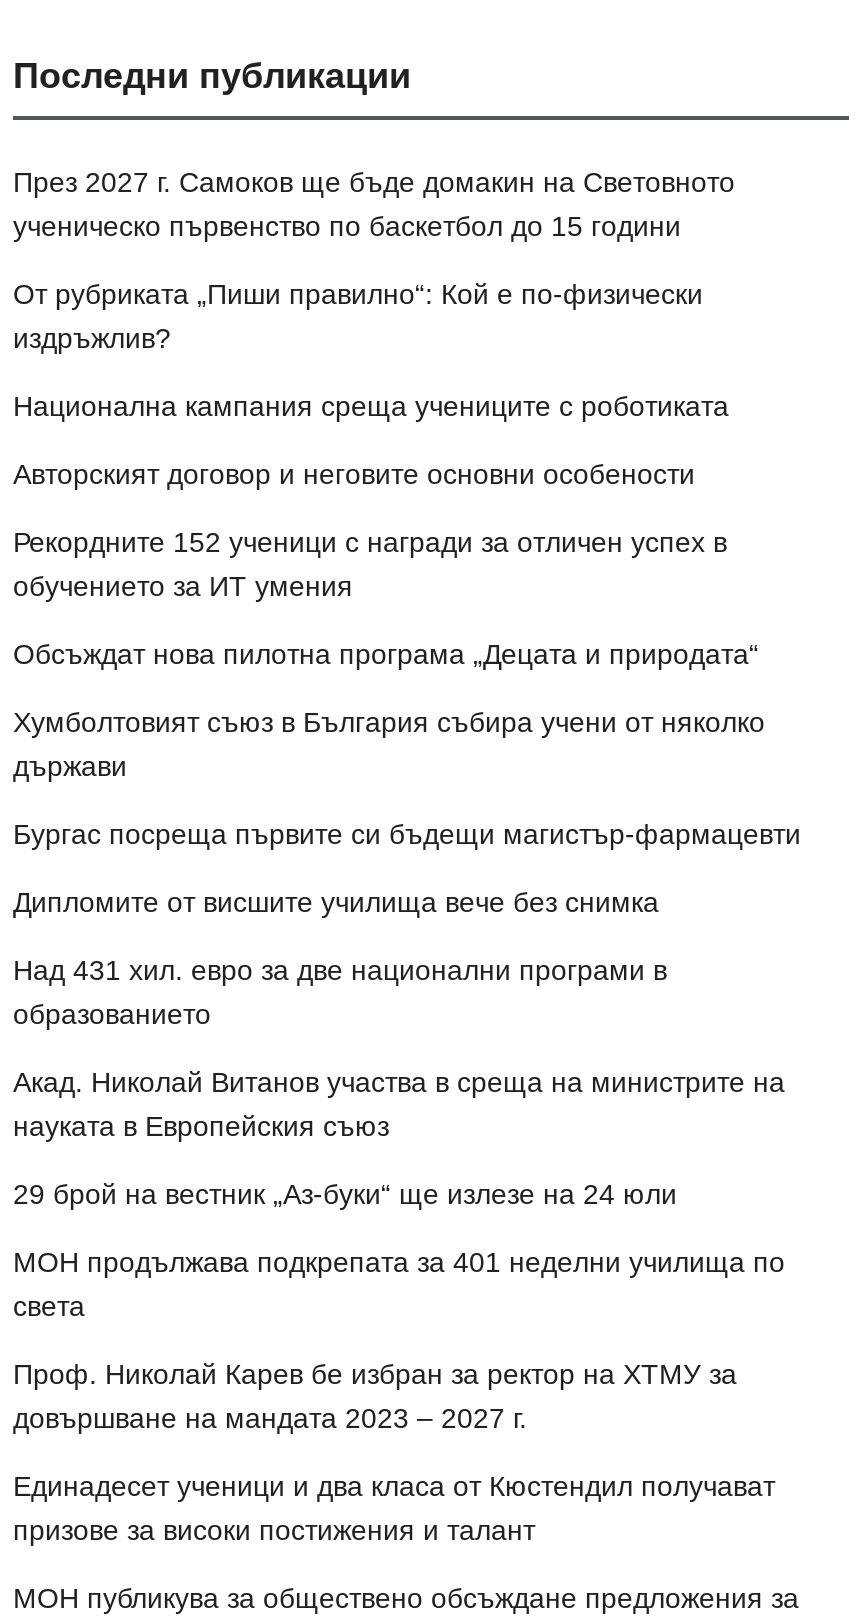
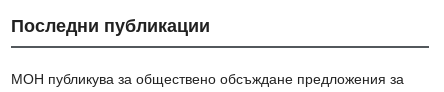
[13,166,801,1546] През 2027 г. Самоков ще бъде домакин на Световното | ученическо първенство по баскетбол до 15 години | От рубриката „Пиши правилно“: Кой е по-физически | издръжлив? | Национална кампания среща учениците с роботиката | Авторският договор и неговите основни особености | Рекордните 152 ученици с награди за отличен успех в | обучението за ИТ умения | Обсъждат нова пилотна програма „Децата и природата“ | Хумболтовият съюз в България събира учени от няколко | държави | Бургас посреща първите си бъдещи магистър-фармацевти | Дипломите от висшите училища вече без снимка | Над 431 хил. евро за две национални програми в | образованието | Акад. Николай Витанов участва в среща на министрите на | науката в Европейския съюз | 29 брой на вестник „Аз-буки“ ще излезе на 24 юли | МОН продължава подкрепата за 401 неделни училища по | света | Проф. Николай Карев бе избран за ректор на ХТМУ за | довършване на мандата 2023 – 2027 г. | Единадесет ученици и два класа от Кюстендил получават | призове за високи постижения и талант -> none

